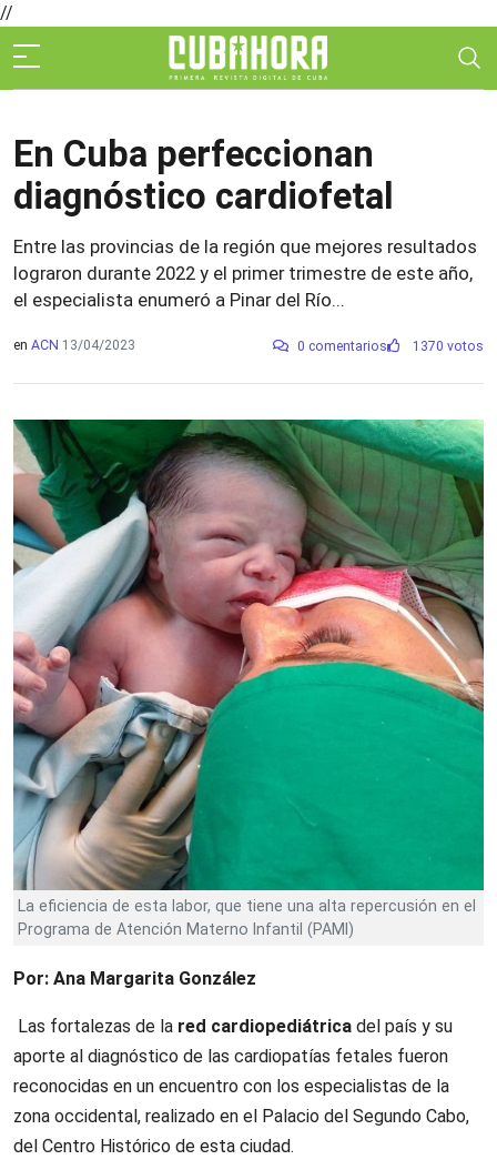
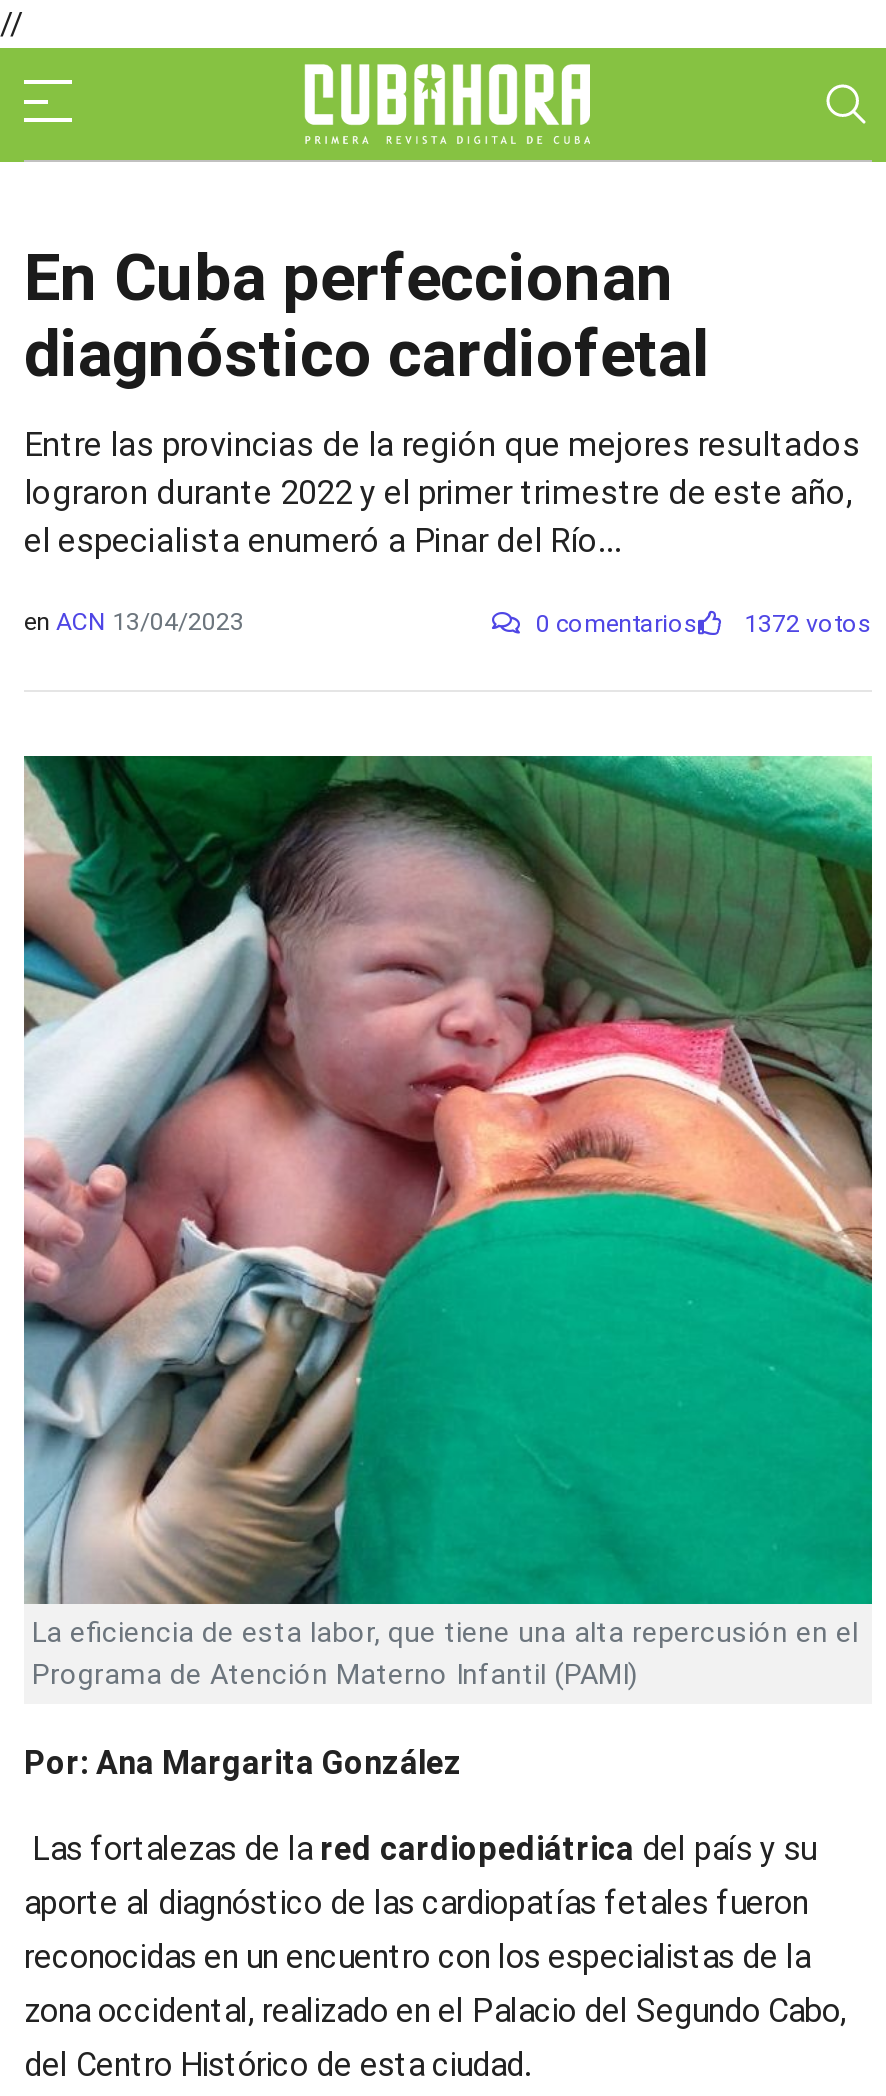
[297,339,484,354] 0 comentarios 1370 votos -> [536,610,872,638] 0 comentarios 1372 votos

